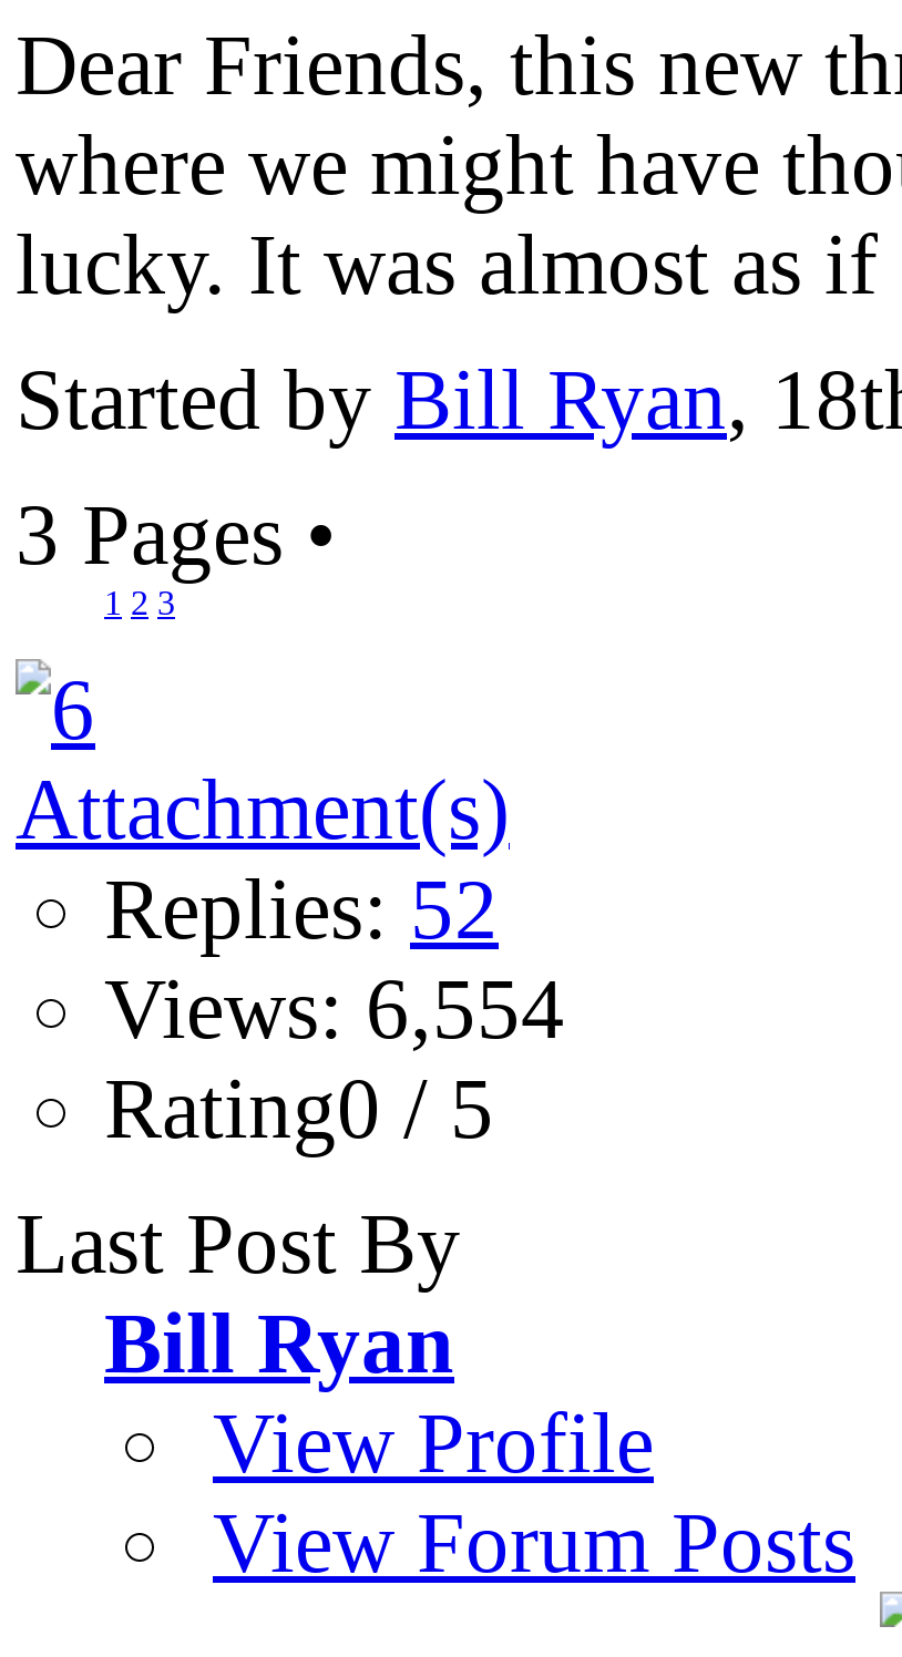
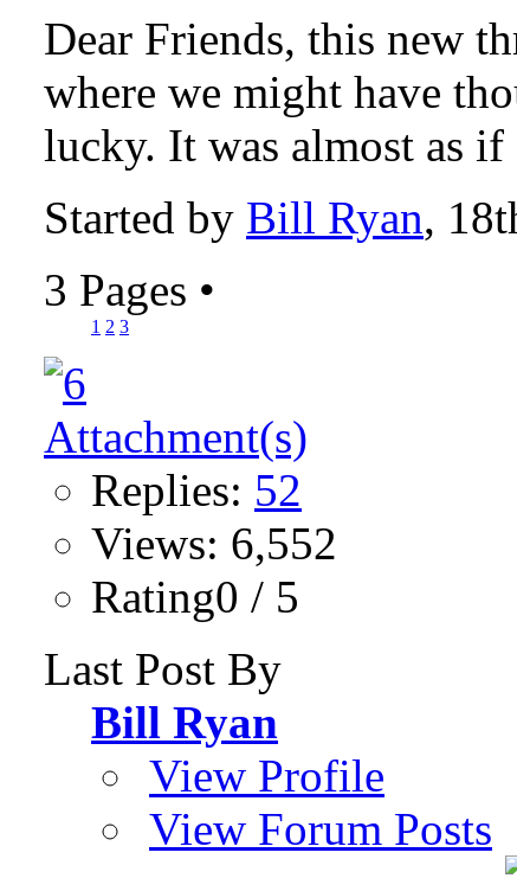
[104,960,565,1056] Views: 6,554 -> [91,518,337,569] Views: 6,552

